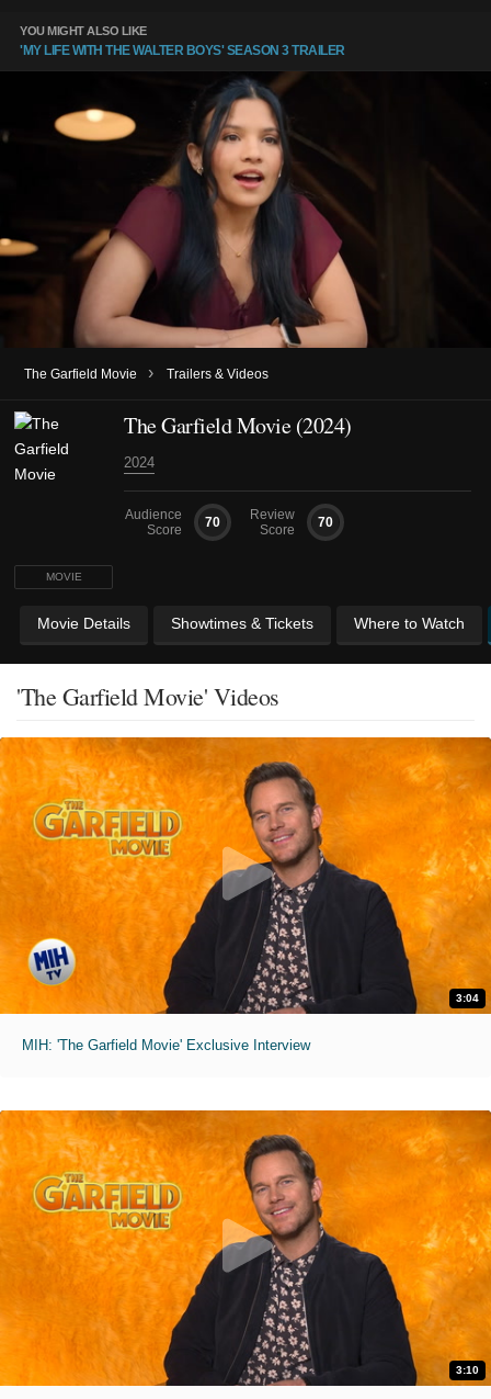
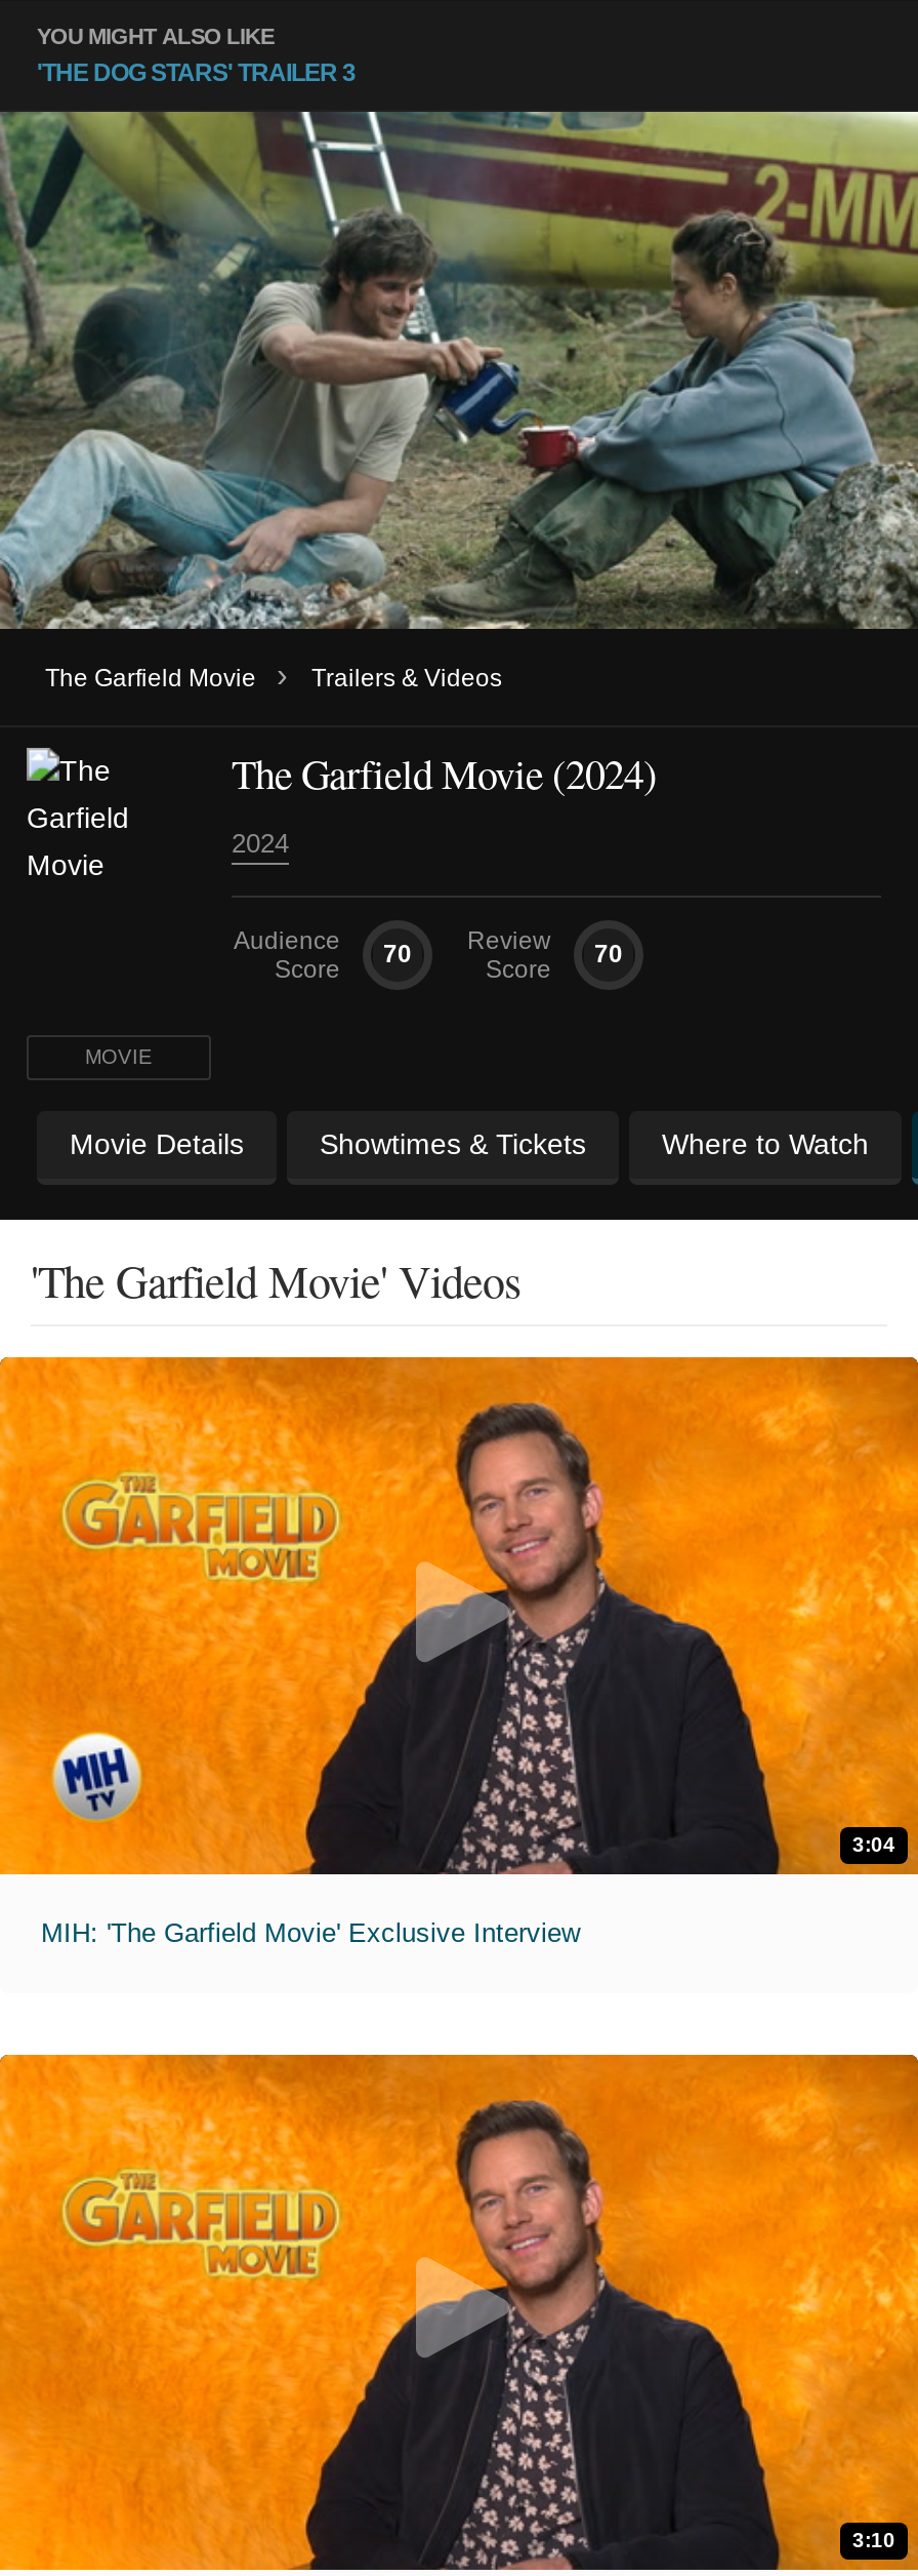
[20,43,345,58] 'MY LIFE WITH THE WALTER BOYS' SEASON 3 TRAILER -> [37,58,356,87] 'THE DOG STARS' TRAILER 3
[3,71,488,348] [image] -> [6,110,912,631] [image]

